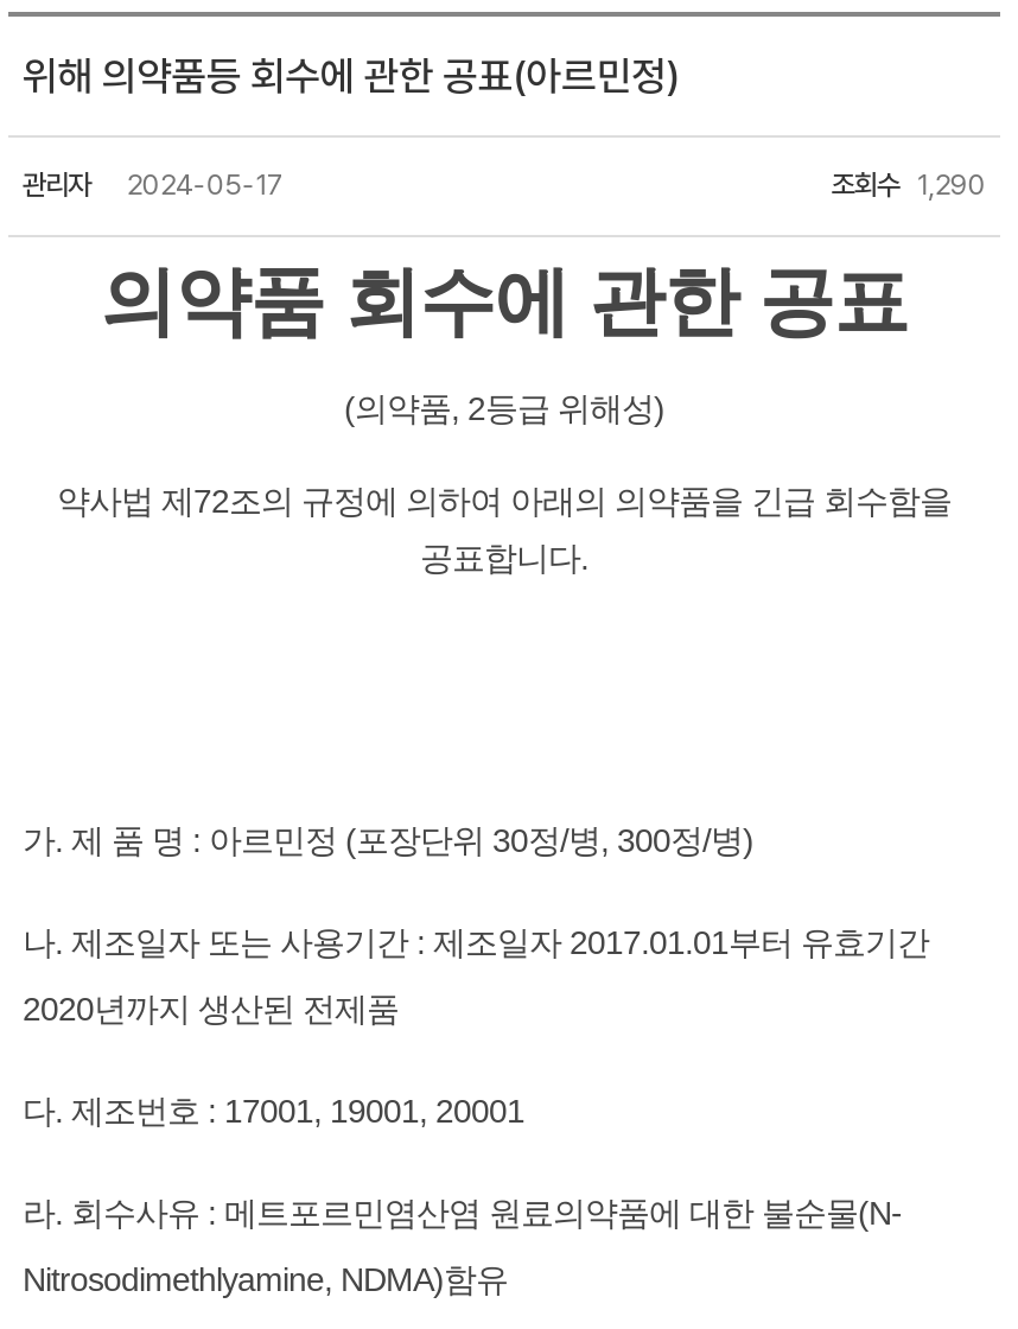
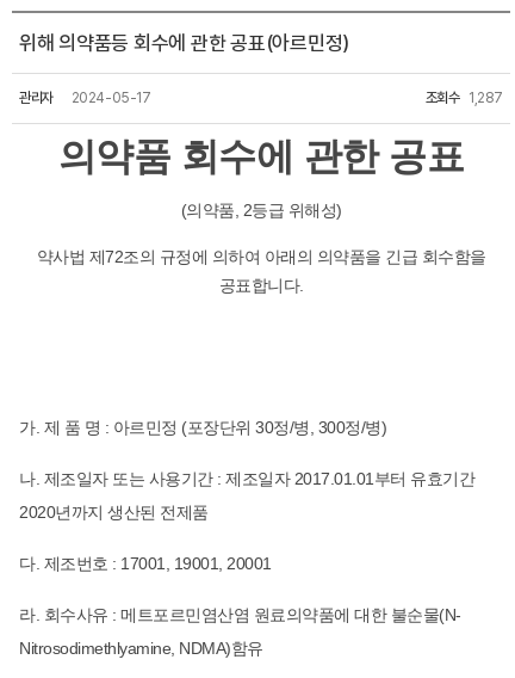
[831,168,986,202] 조회수 1,290 -> [425,90,503,106] 조회수 1,287

